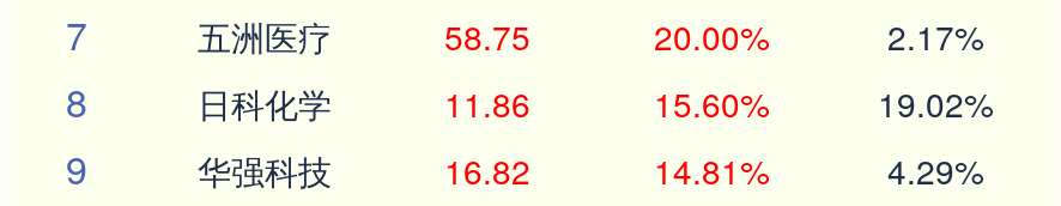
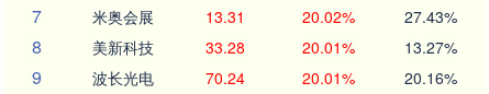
[198,13,983,61] 五洲医疗 | 58.75 | 20.00% | 2.17% -> [92,6,457,28] 米奥会展 | 13.31 | 20.02% | 27.43%
[198,80,993,128] 日科化学 | 11.86 | 15.60% | 19.02% -> [92,36,457,58] 美新科技 | 33.28 | 20.01% | 13.27%
[198,147,983,195] 华强科技 | 16.82 | 14.81% | 4.29% -> [92,67,457,89] 波长光电 | 70.24 | 20.01% | 20.16%

